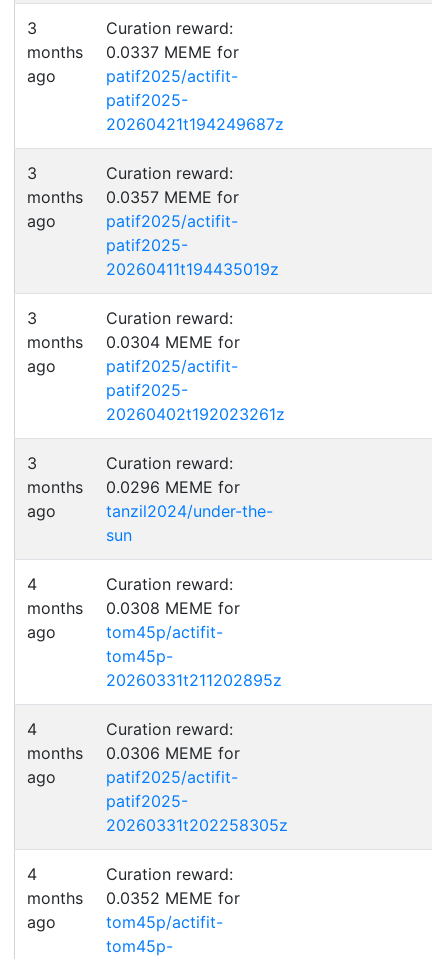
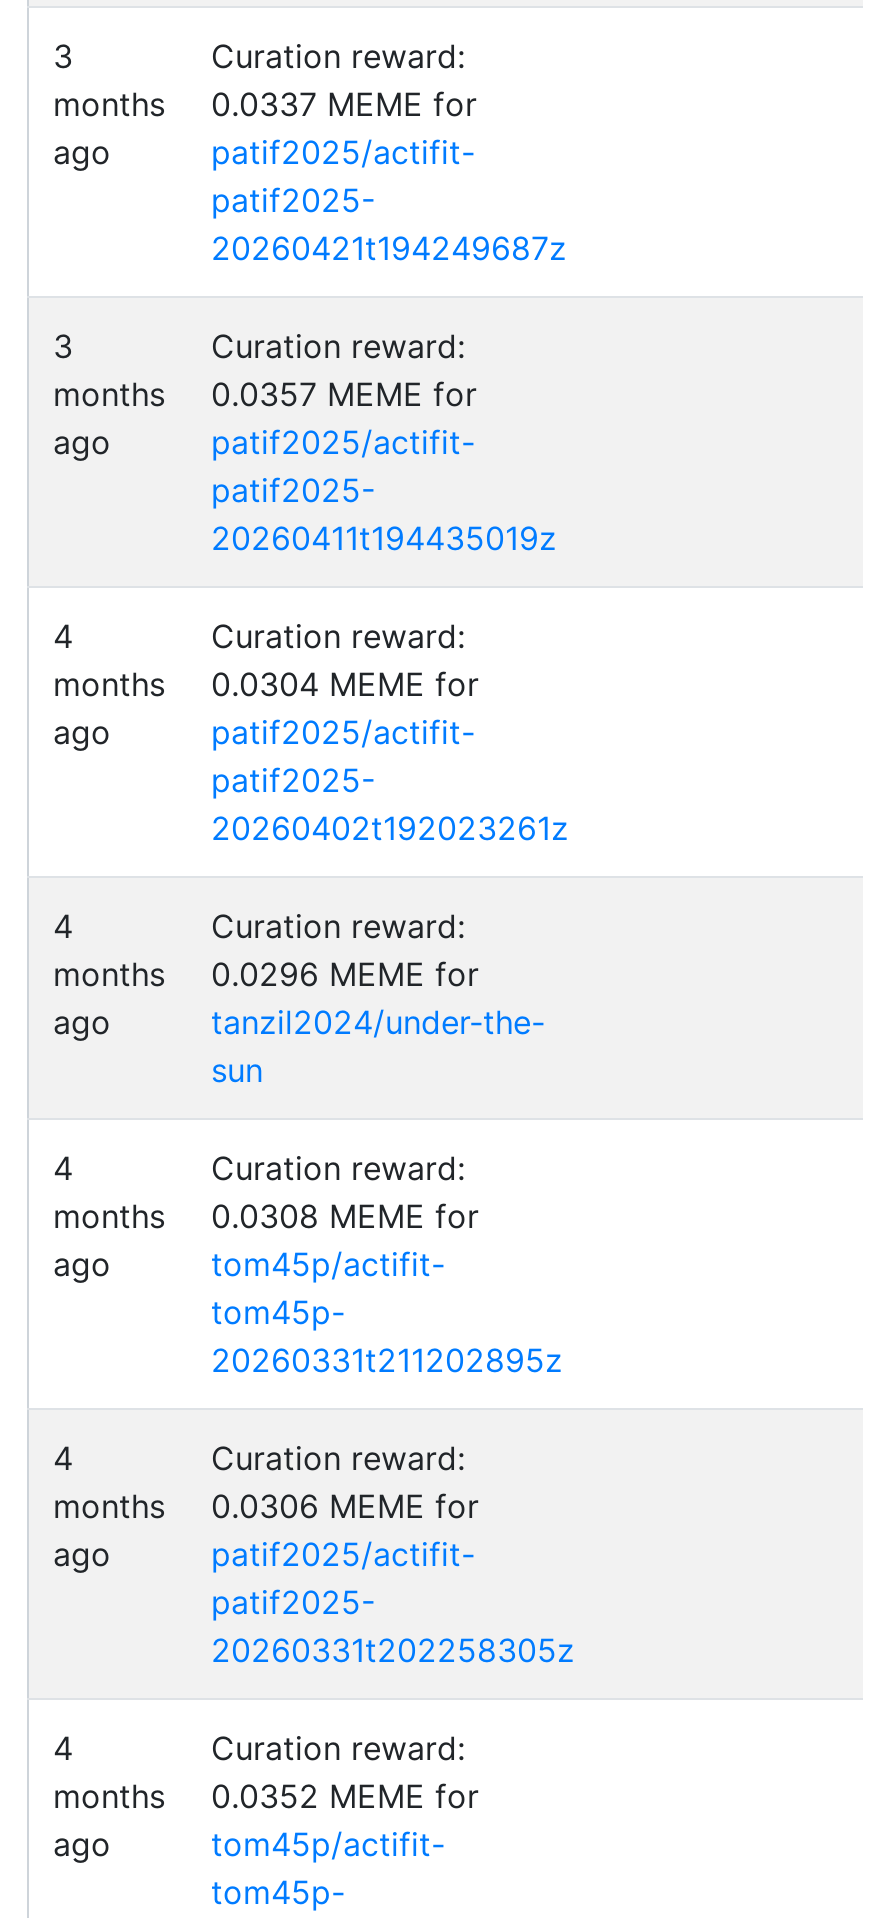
[27,308,37,328] 3 -> [53,616,73,656] 4
[27,453,37,473] 3 -> [53,906,73,946] 4

